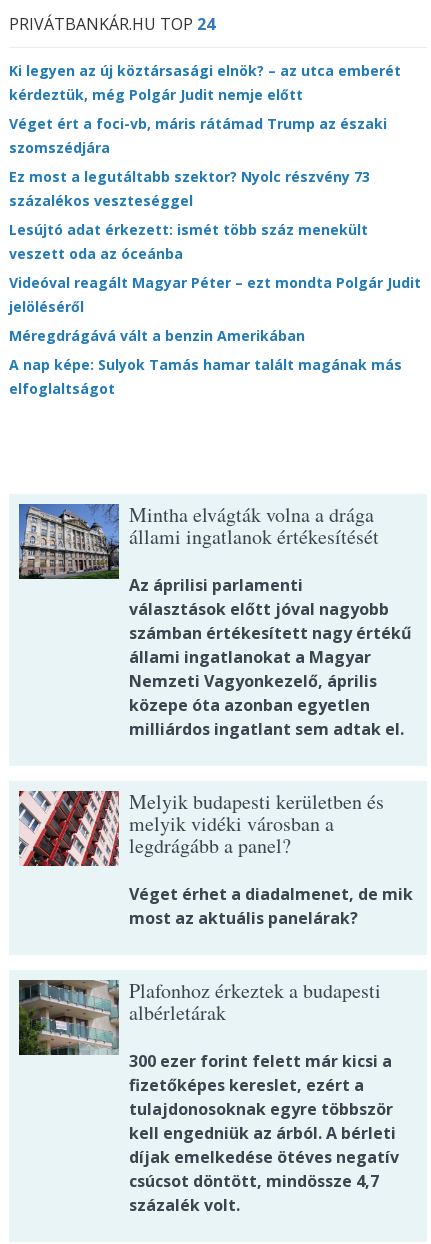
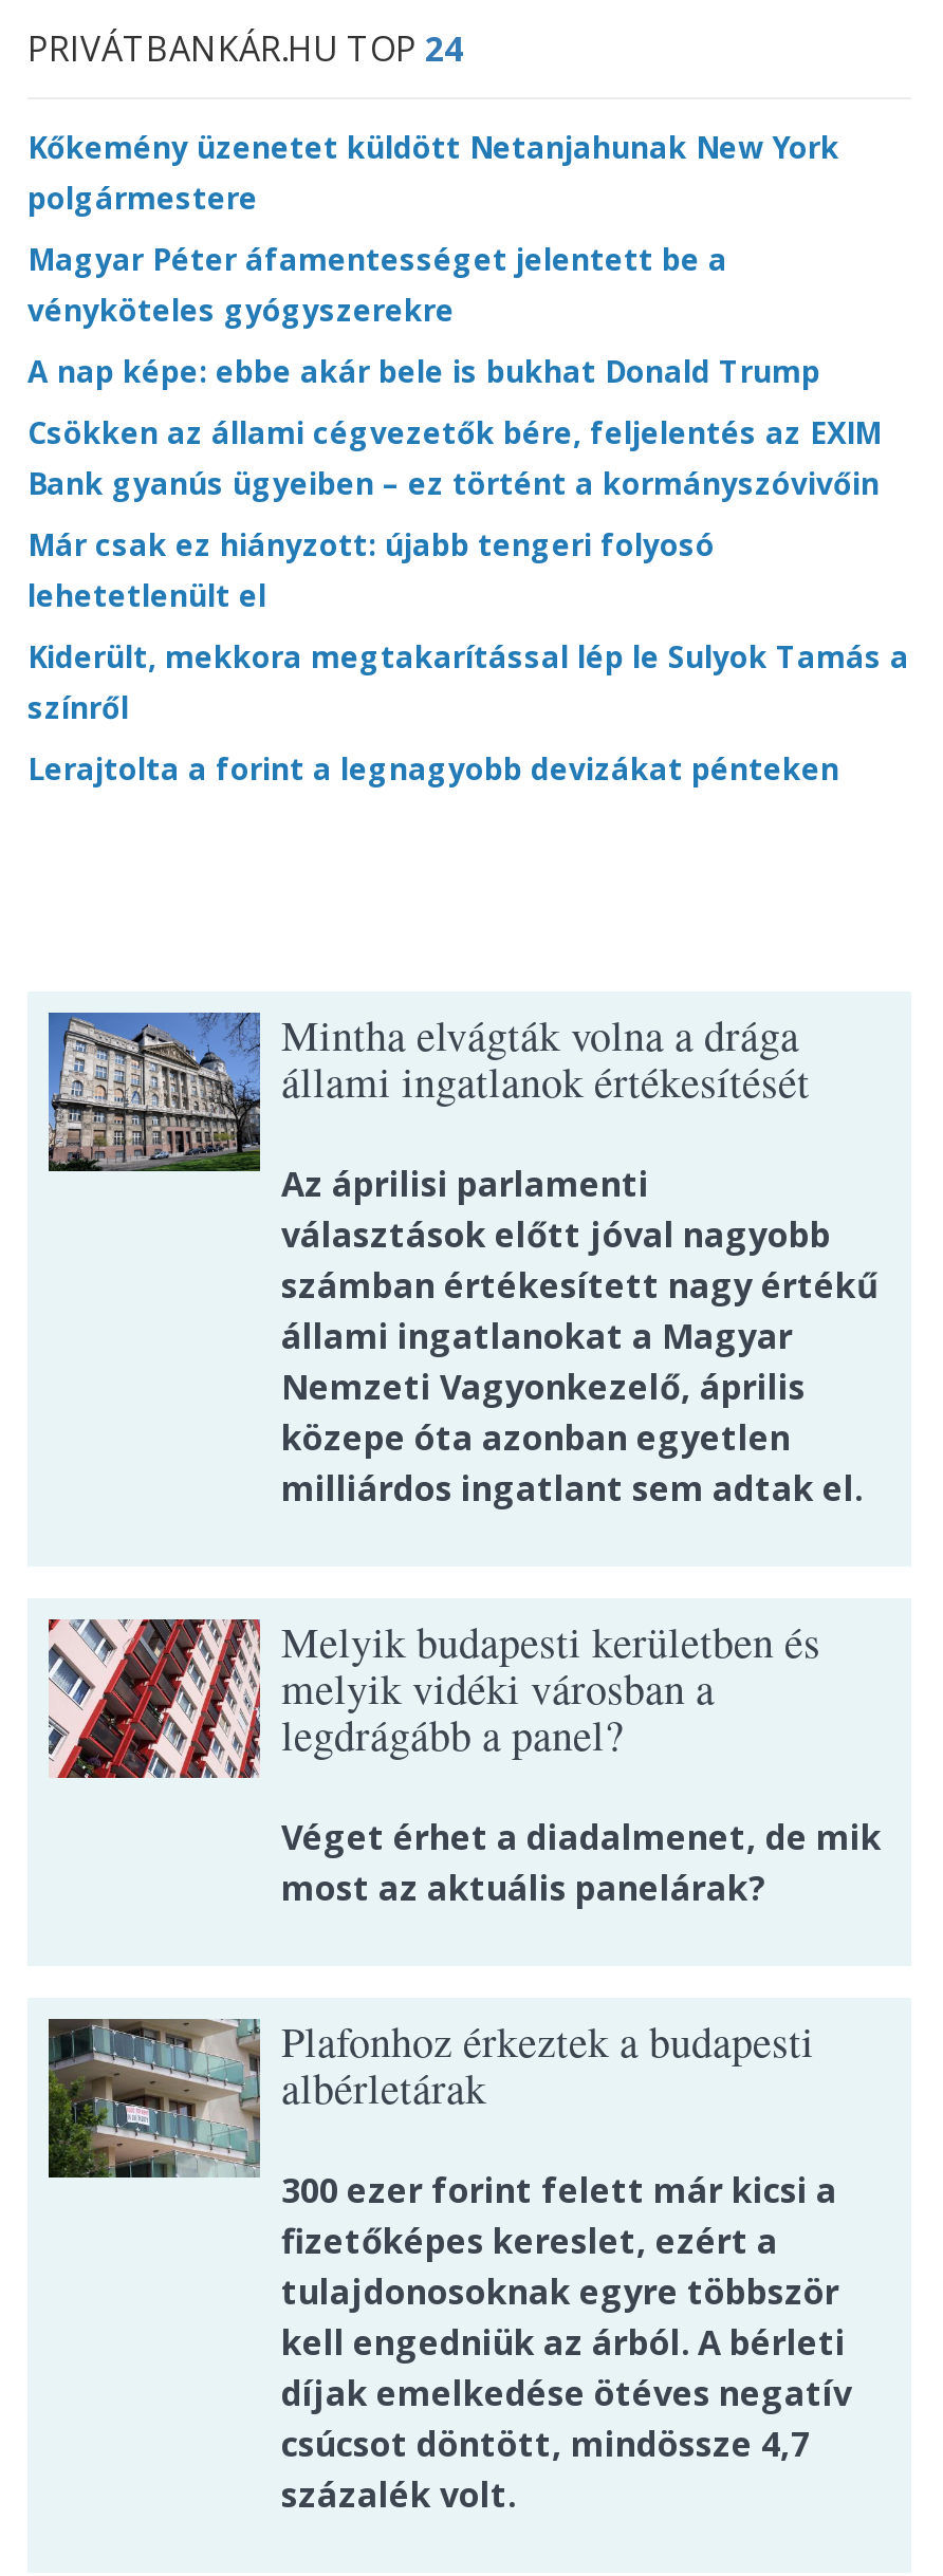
[9,61,401,104] Ki legyen az új köztársasági elnök? – az utca emberét | kérdeztük, még Polgár Judit nemje előtt -> [27,126,839,217] Kőkemény üzenetet küldött Netanjahunak New York | polgármestere
[9,114,387,157] Véget ért a foci-vb, máris rátámad Trump az északi | szomszédjára -> [27,238,727,329] Magyar Péter áfamentességet jelentett be a | vényköteles gyógyszerekre
[9,167,370,210] Ez most a legutáltabb szektor? Nyolc részvény 73 | százalékos veszteséggel -> [27,350,820,390] A nap képe: ebbe akár bele is bukhat Donald Trump
[9,220,368,263] Lesújtó adat érkezett: ismét több száz menekült | veszett oda az óceánba -> [27,411,882,502] Csökken az állami cégvezetők bére, feljelentés az EXIM | Bank gyanús ügyeiben – ez történt a kormányszóvivőin
[9,273,421,316] Videóval reagált Magyar Péter – ezt mondta Polgár Judit | jelöléséről -> [27,523,715,614] Már csak ez hiányzott: újabb tengeri folyosó | lehetetlenült el
[9,326,305,345] Méregdrágává vált a benzin Amerikában -> [27,635,909,726] Kiderült, mekkora megtakarítással lép le Sulyok Tamás a | színről
[9,355,402,398] A nap képe: Sulyok Tamás hamar talált magának más | elfoglaltságot -> [27,748,839,788] Lerajtolta a forint a legnagyobb devizákat pénteken

